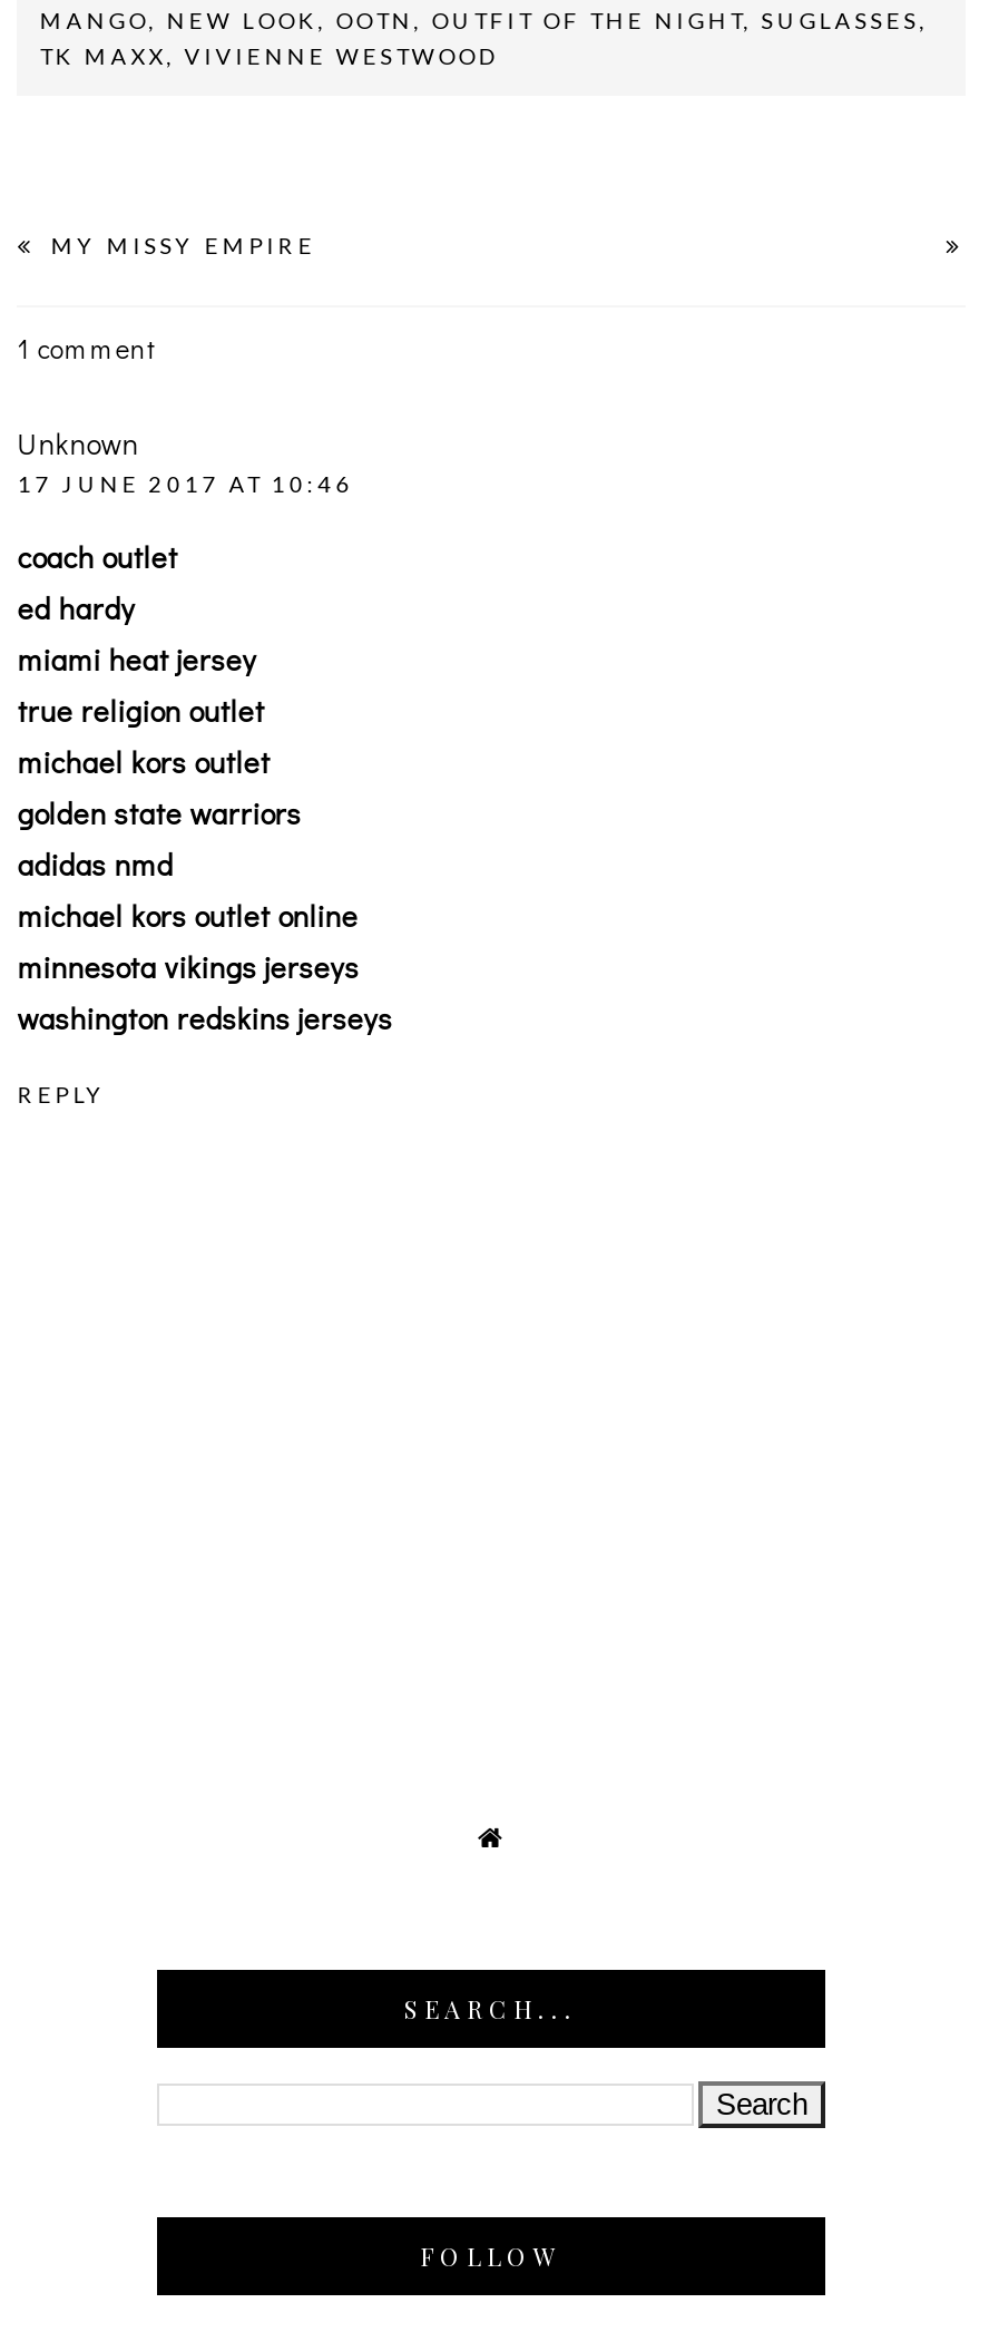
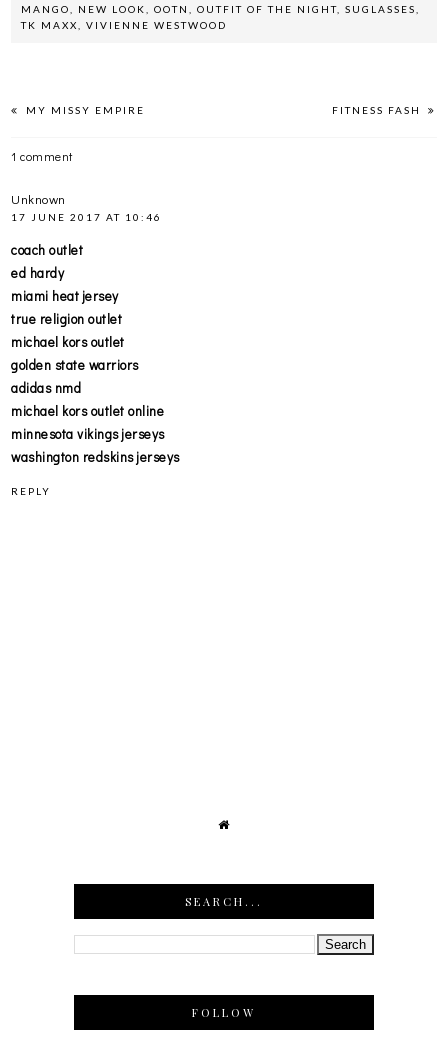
none -> [332,104,425,116] FITNESS FASH

